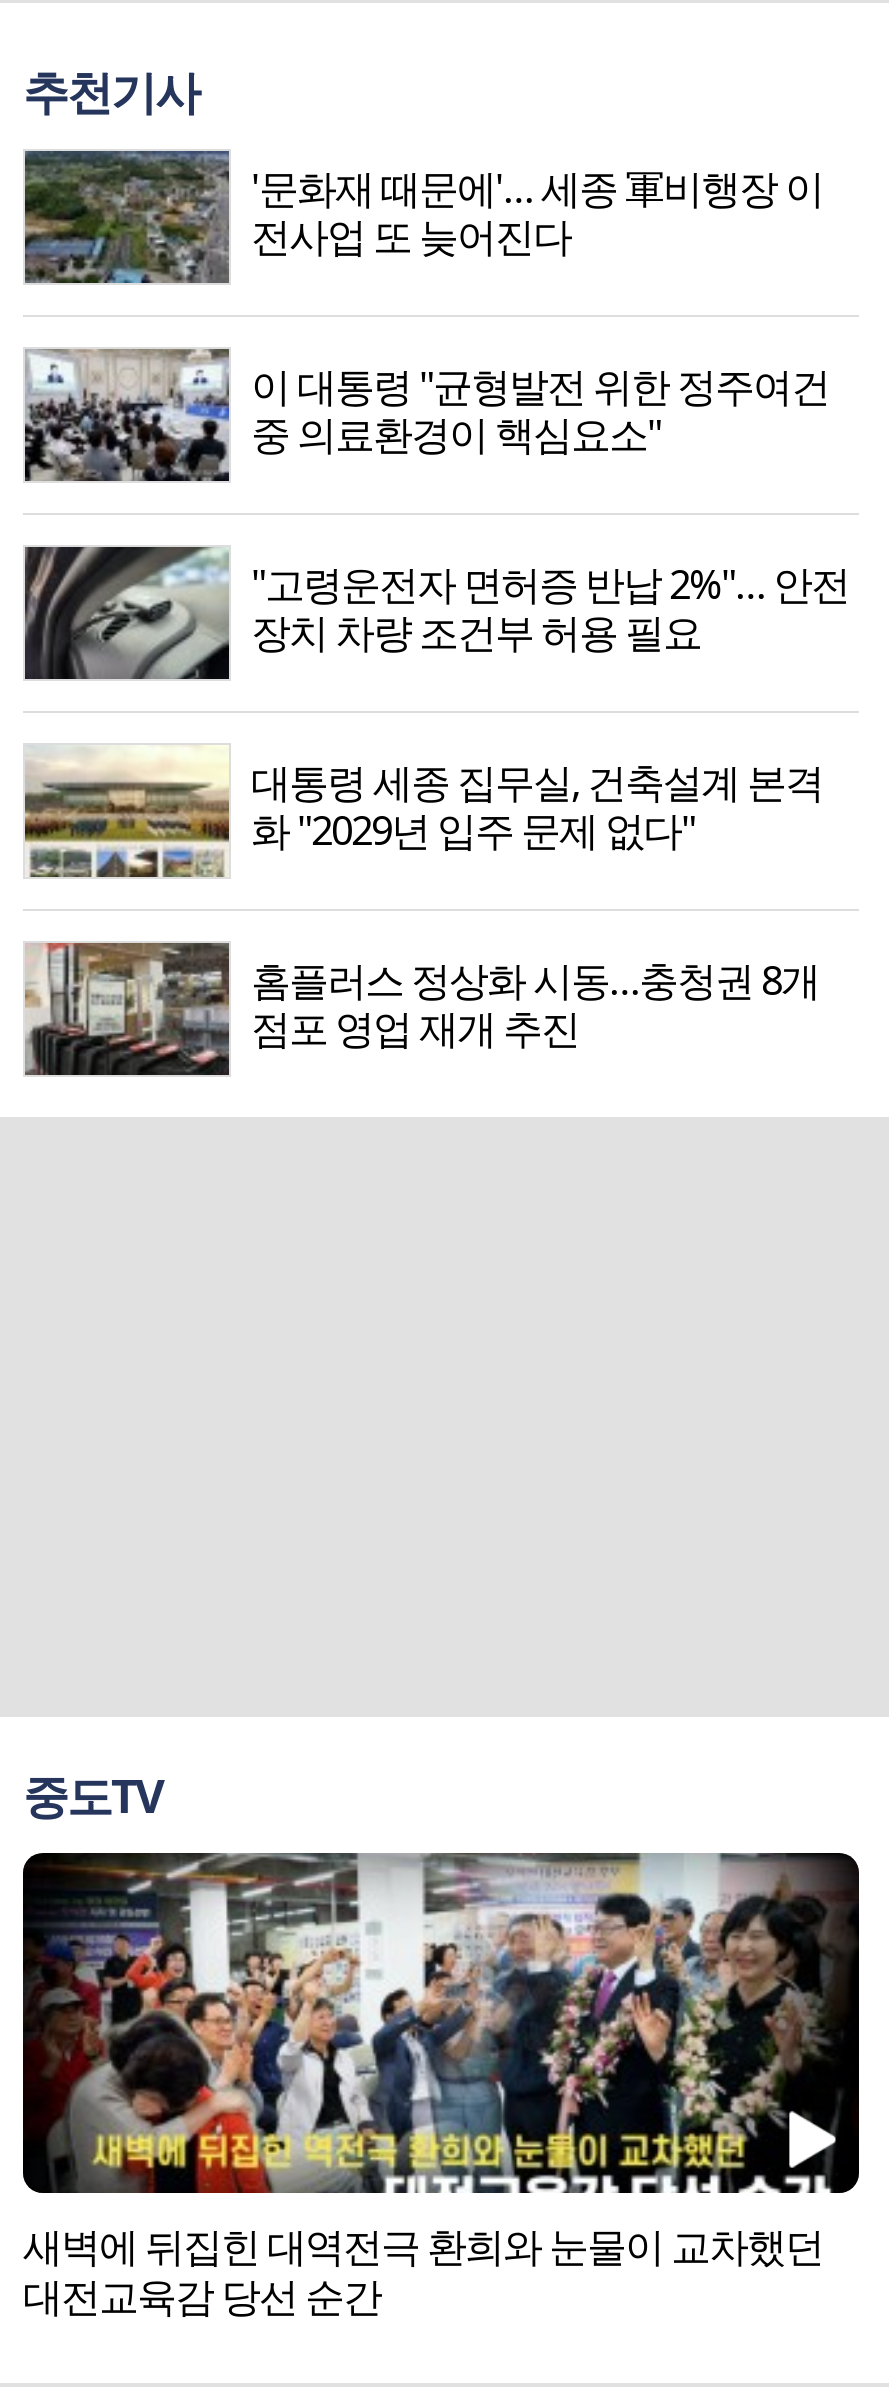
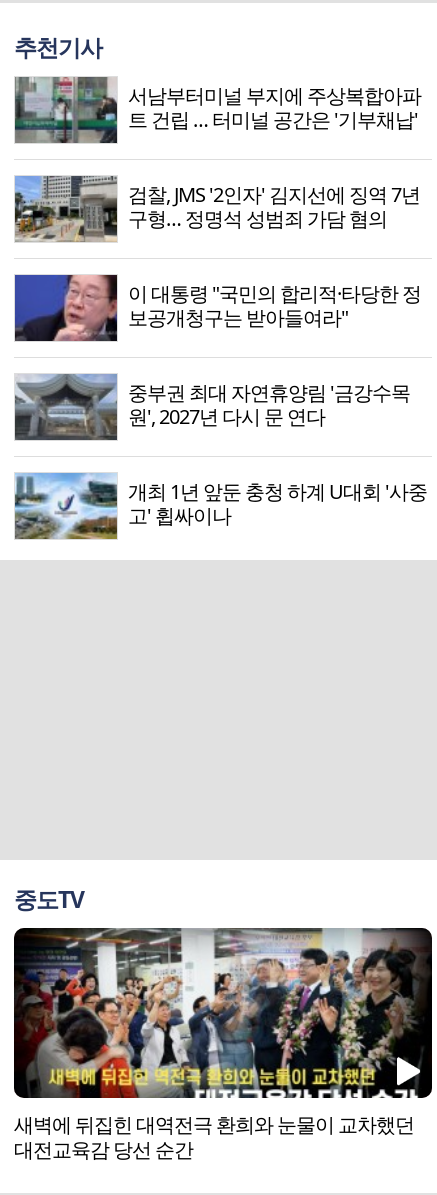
[25,149,823,285] [image] | '문화재 때문에'… 세종 軍비행장 이 | 전사업 또 늦어진다 -> [15,77,421,144] [image] | 서남부터미널 부지에 주상복합아파 | 트 건립 … 터미널 공간은 '기부채납'
[23,349,829,483] [image] | 이 대통령 "균형발전 위한 정주여건 | 중 의료환경이 핵심요소" -> [15,176,420,243] [image] | 검찰, JMS '2인자' 김지선에 징역 7년 | 구형… 정명석 성범죄 가담 혐의
[23,545,849,681] [image] | "고령운전자 면허증 반납 2%"… 안전 | 장치 차량 조건부 허용 필요 -> [14,274,421,342] [image] | 이 대통령 "국민의 합리적·타당한 정 | 보공개청구는 받아들여라"
[23,745,823,877] [image] | 대통령 세종 집무실, 건축설계 본격 | 화 "2029년 입주 문제 없다" -> [14,373,410,440] [image] | 중부권 최대 자연휴양림 '금강수목 | 원', 2027년 다시 문 연다
[23,941,819,1077] [image] | 홈플러스 정상화 시동…충청권 8개 | 점포 영업 재개 추진 -> [15,472,427,540] [image] | 개최 1년 앞둔 충청 하계 U대회 '사중 | 고' 휩싸이나

